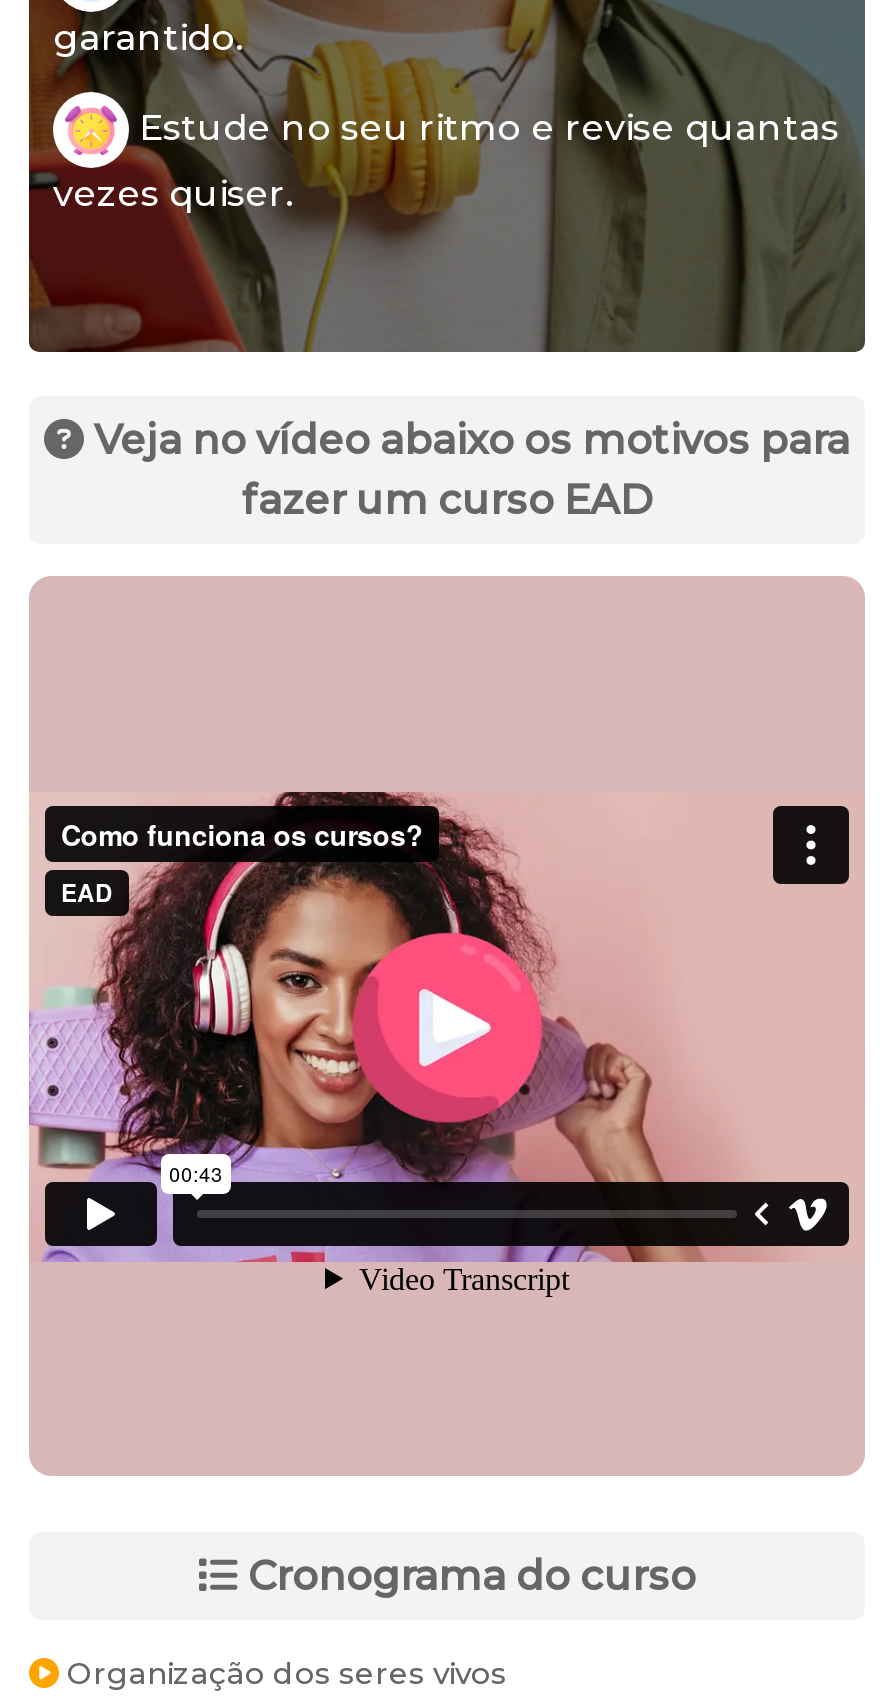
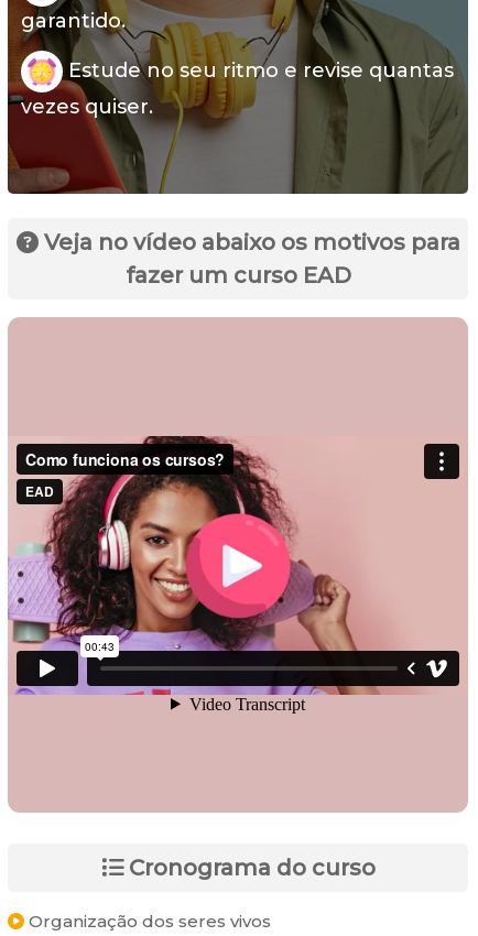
[771,804,851,886] [image] -> [417,444,459,487] [image]

